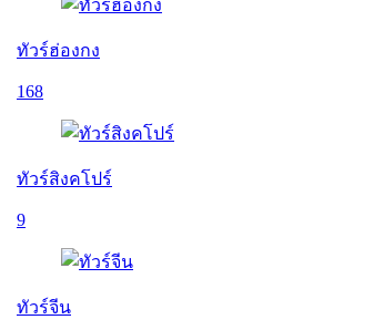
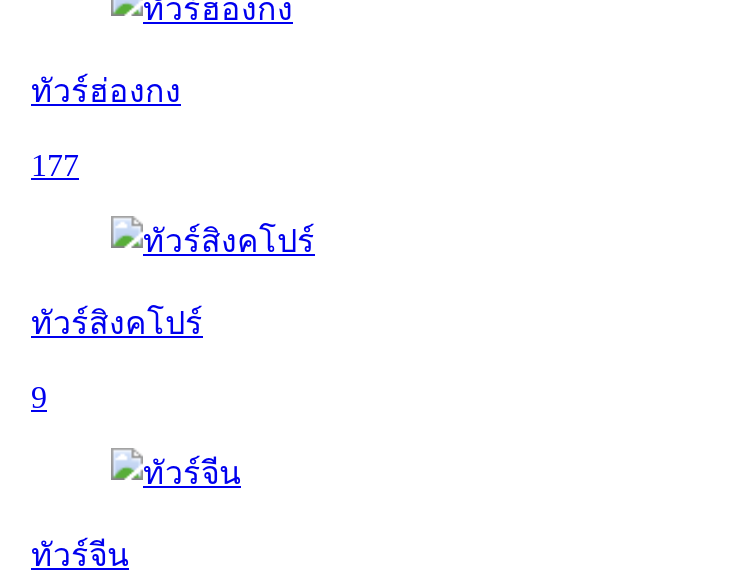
[17,82,43,101] 168 -> [31,148,79,182] 177

